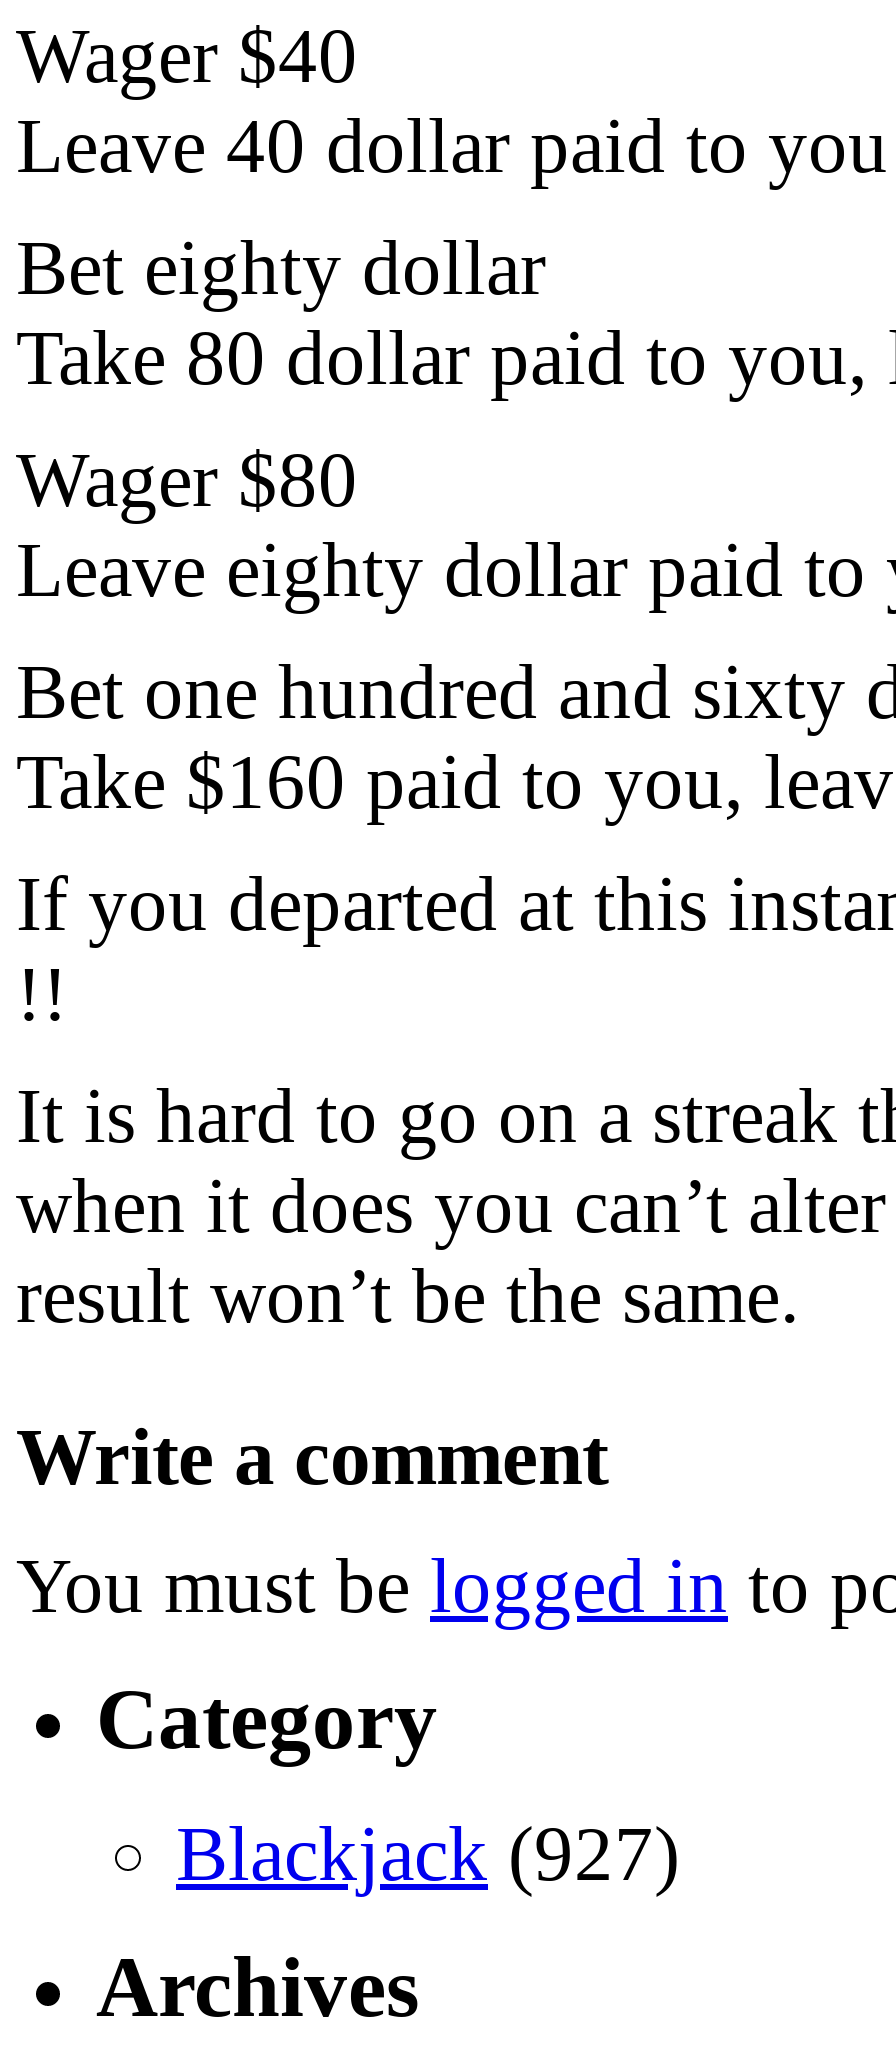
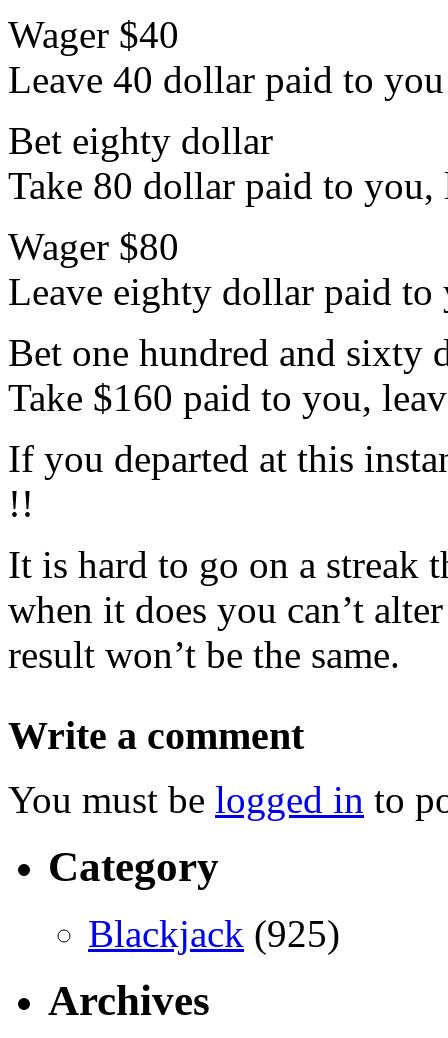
[176,1811,680,1897] Blackjack (927) -> [88,912,340,955] Blackjack (925)

